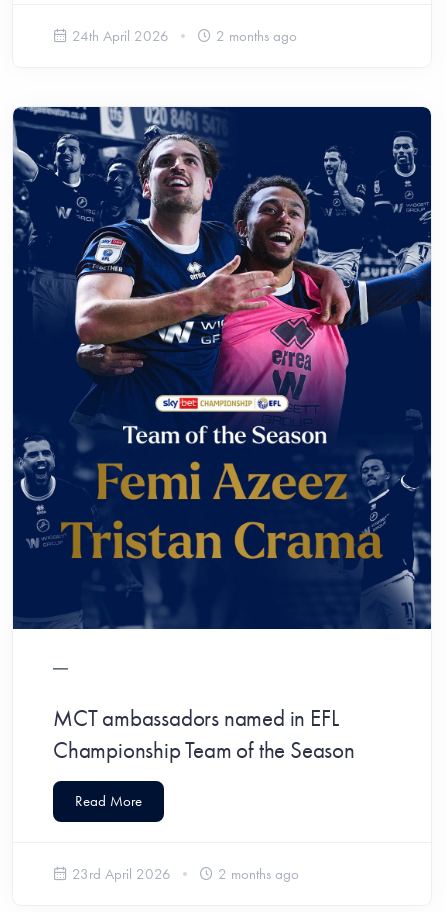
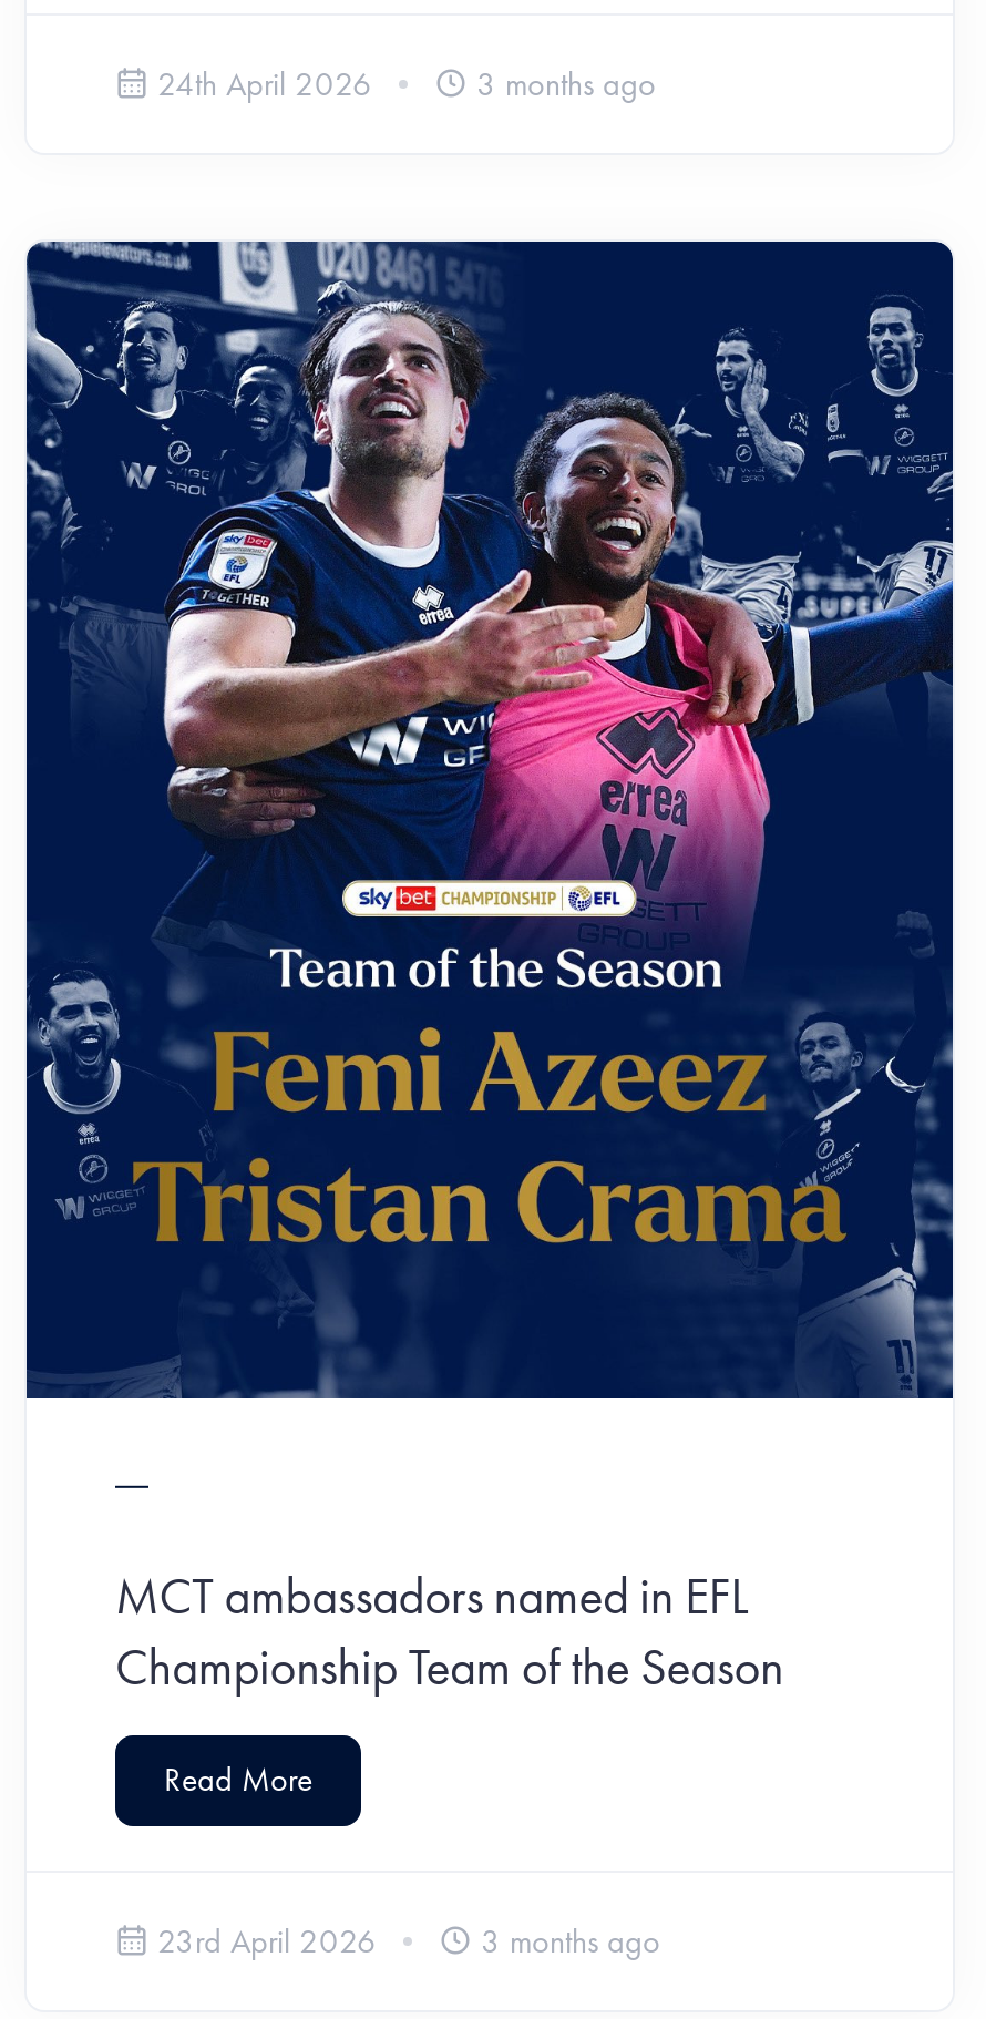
[216,25,297,45] 2 months ago -> [476,61,656,105] 3 months ago
[218,864,299,884] 2 months ago -> [481,1919,660,1964] 3 months ago

